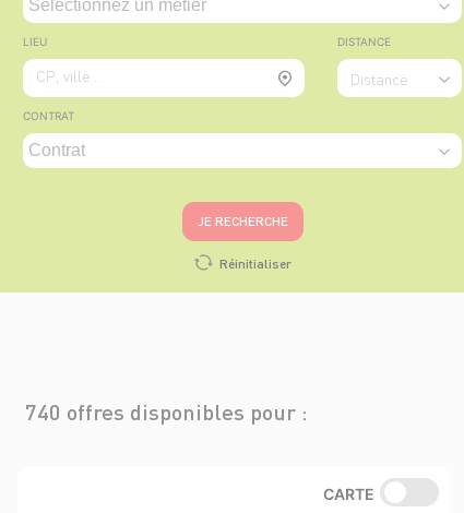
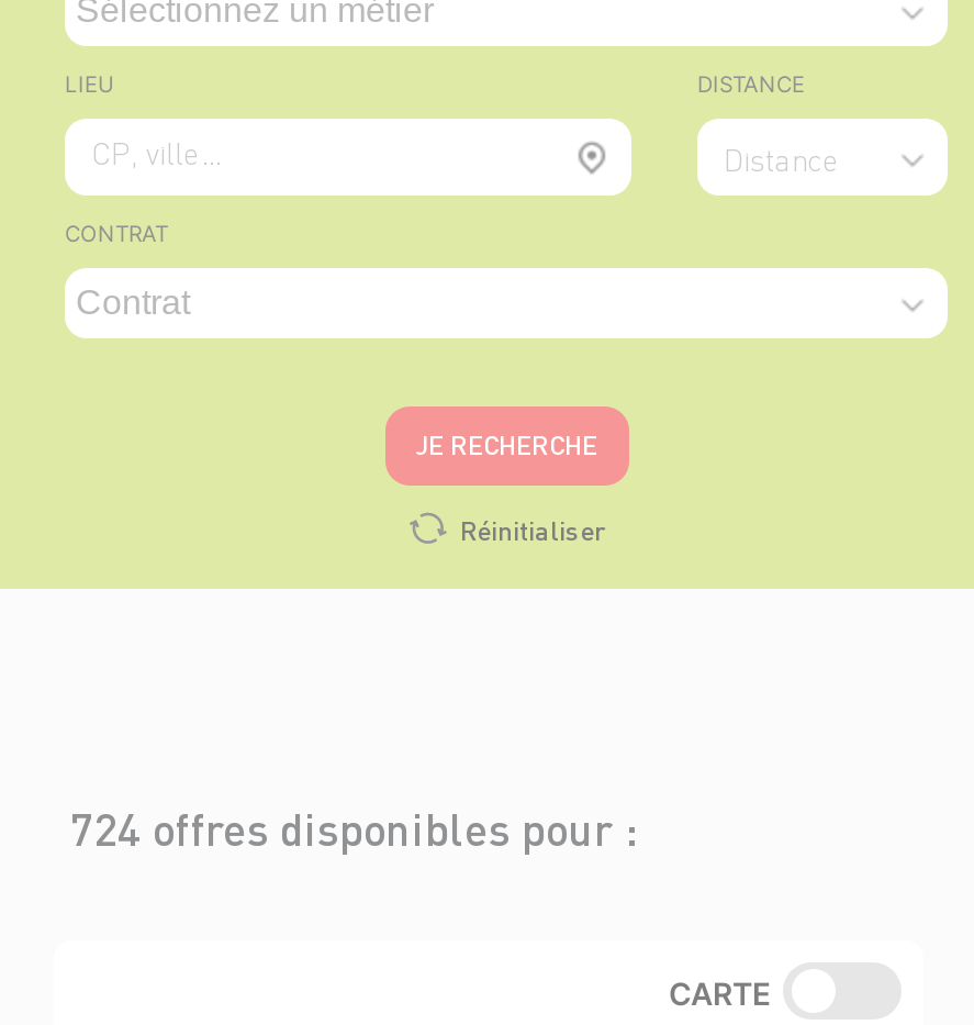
[25,397,308,426] 740 offres disponibles pour : -> [69,800,638,857] 724 offres disponibles pour :

